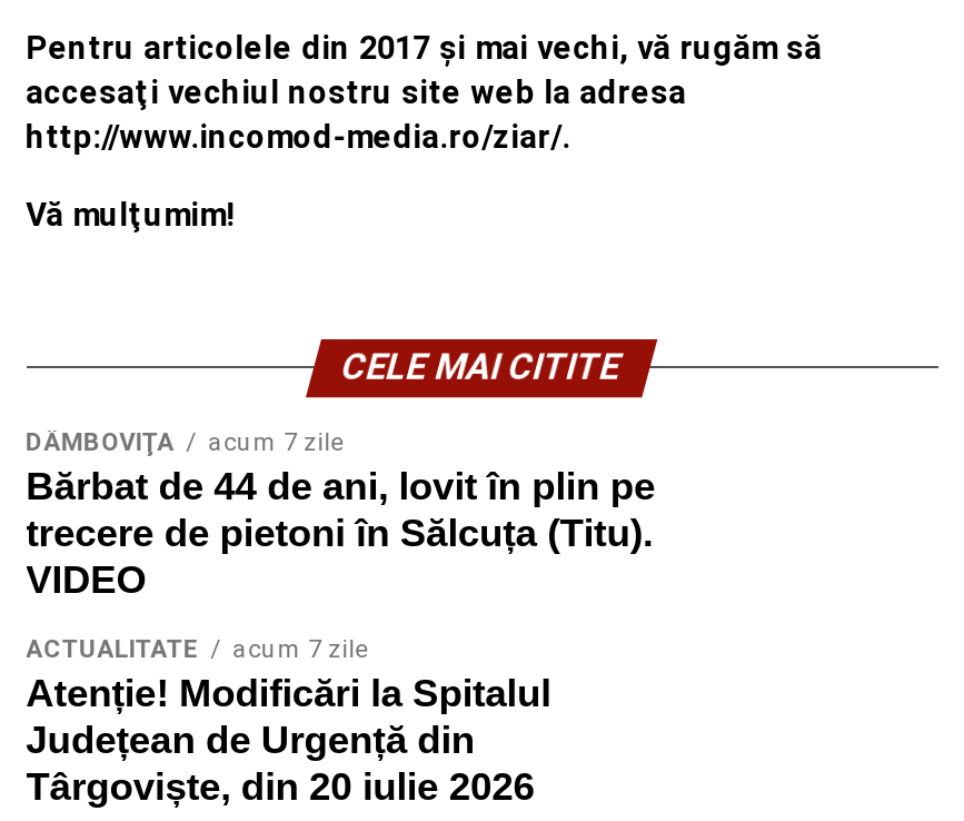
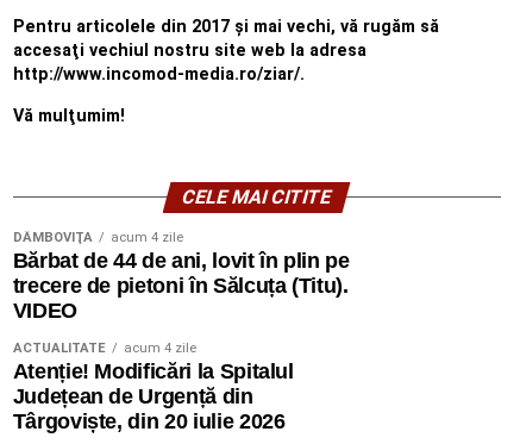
[208,427,344,456] acum 7 zile -> [110,230,183,246] acum 4 zile
[26,634,368,663] ACTUALITATE acum 7 zile -> [13,341,196,356] ACTUALITATE acum 4 zile

